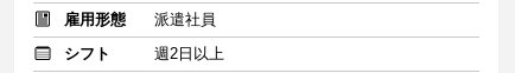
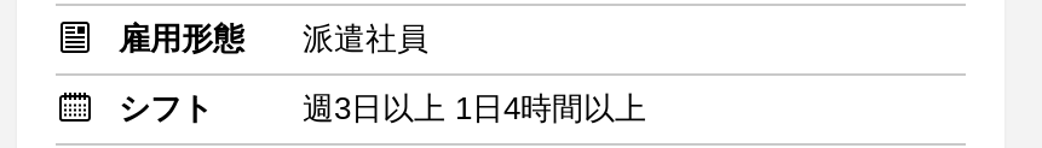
[154,45,224,63] 週2日以上 -> [303,90,646,127] 週3日以上 1日4時間以上

